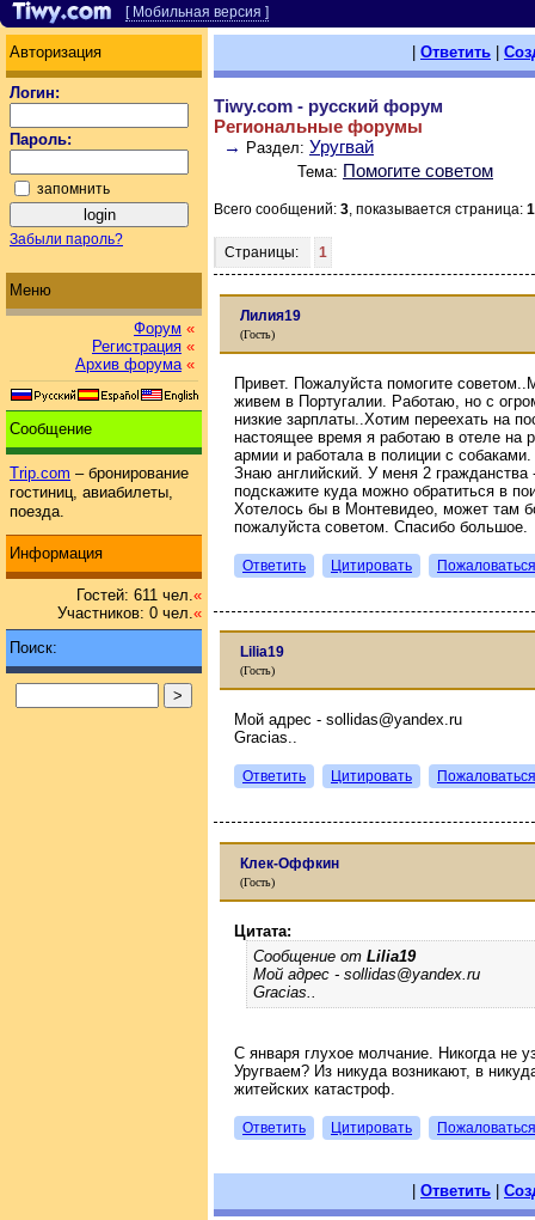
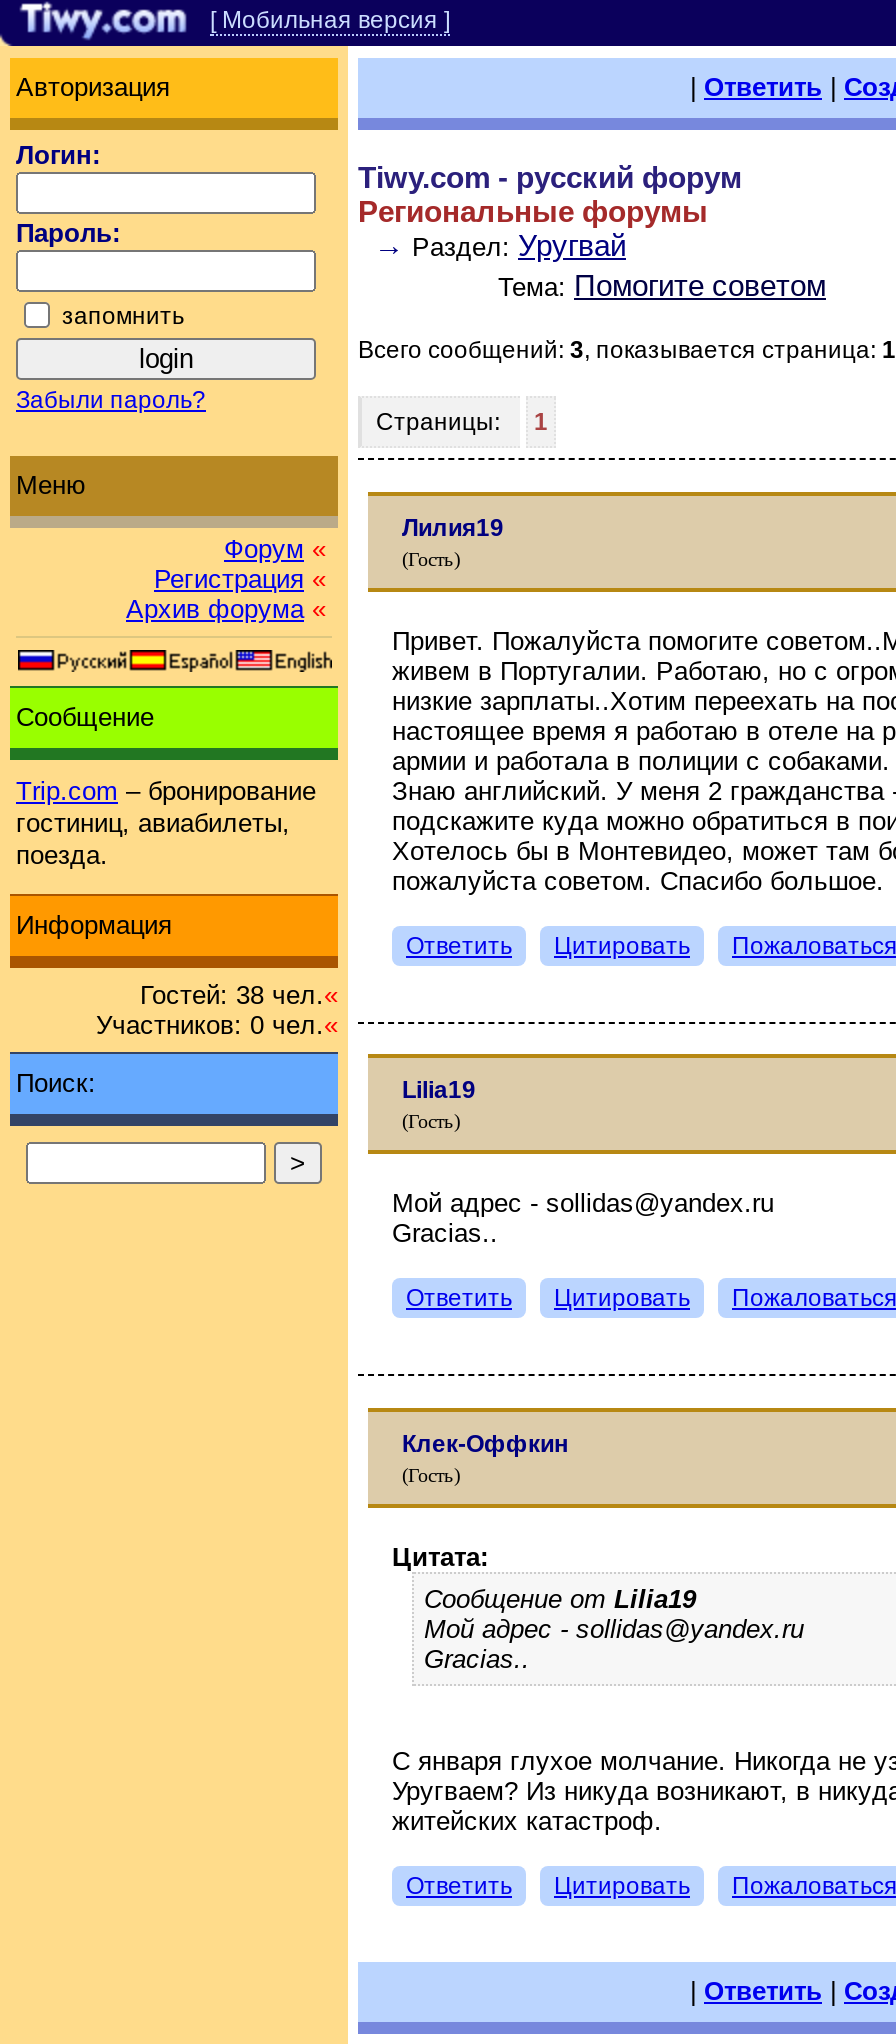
[76,586,202,604] Гостей: 611 чел.« -> [140,980,338,1010] Гостей: 38 чел.«

